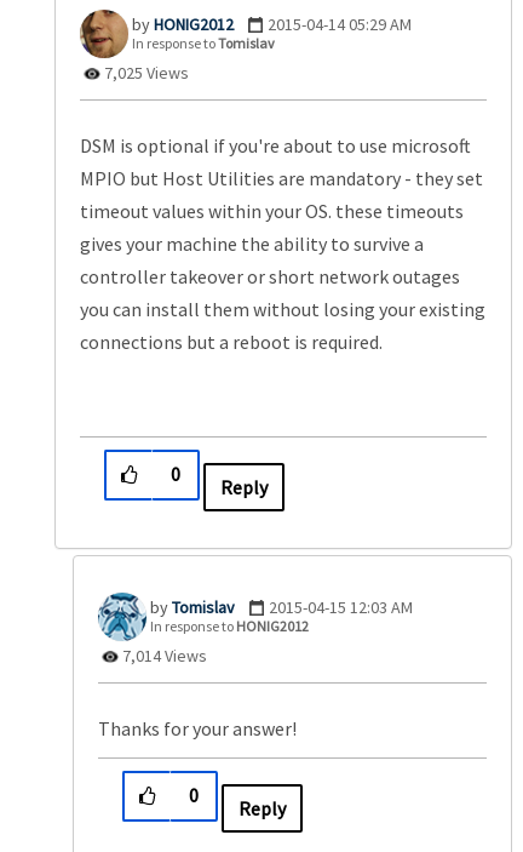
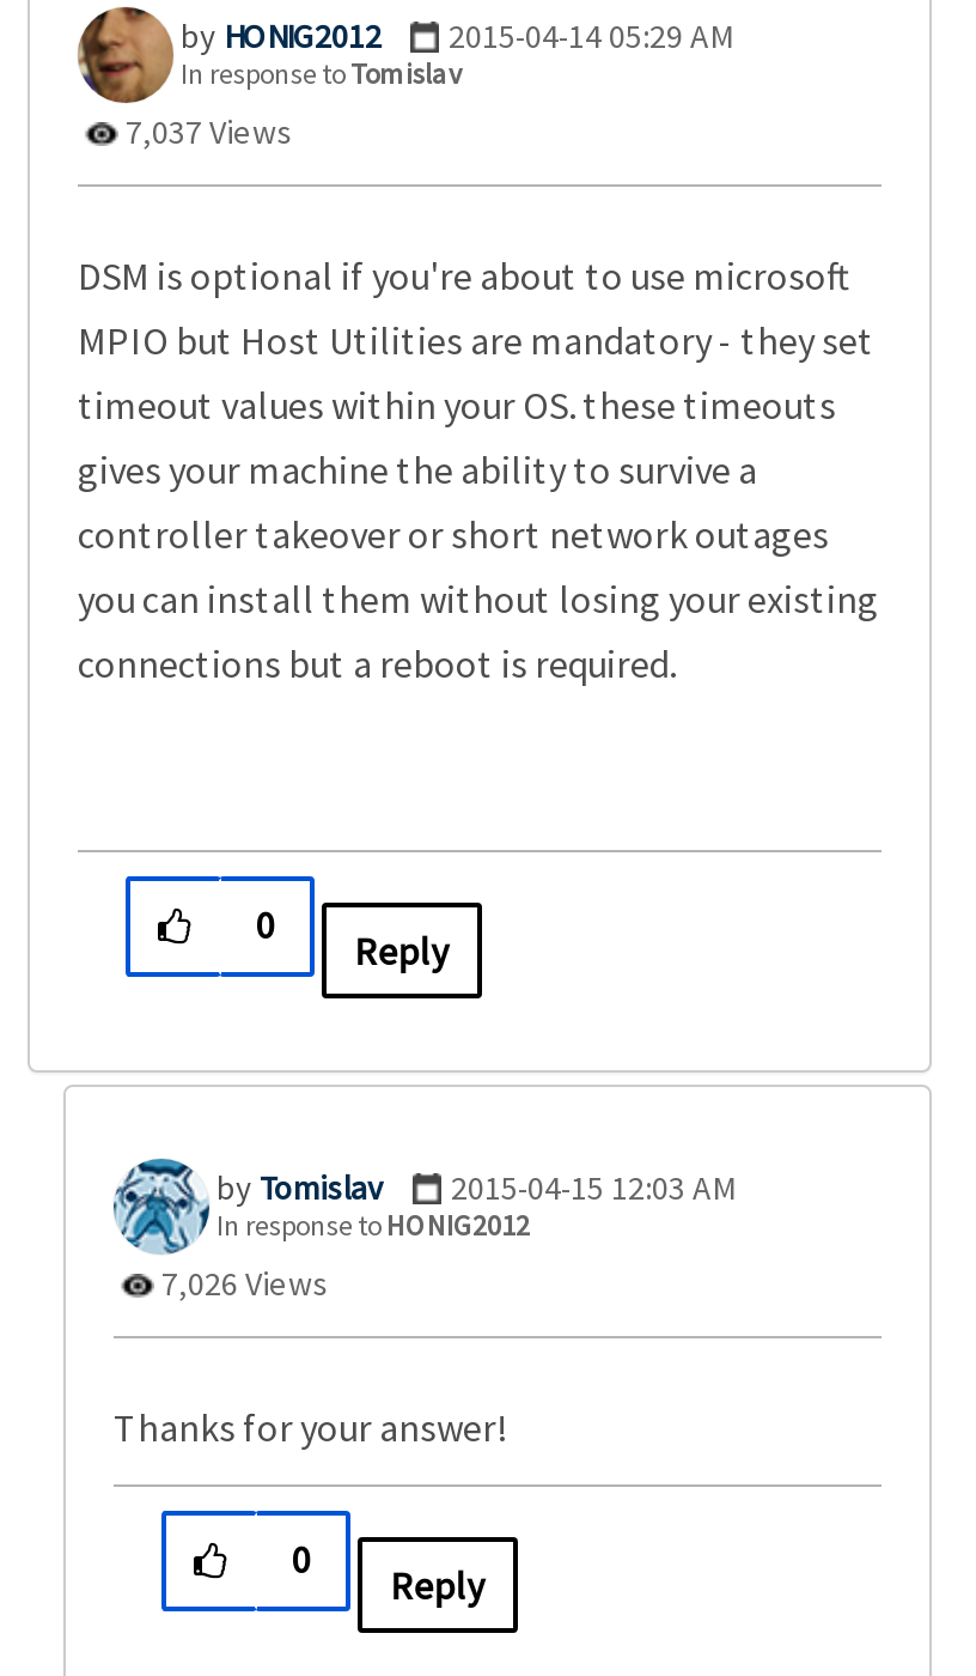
[100,62,189,84] 7,025 Views -> [118,110,293,153] 7,037 Views
[119,645,207,667] 7,014 Views -> [154,1262,329,1305] 7,026 Views

